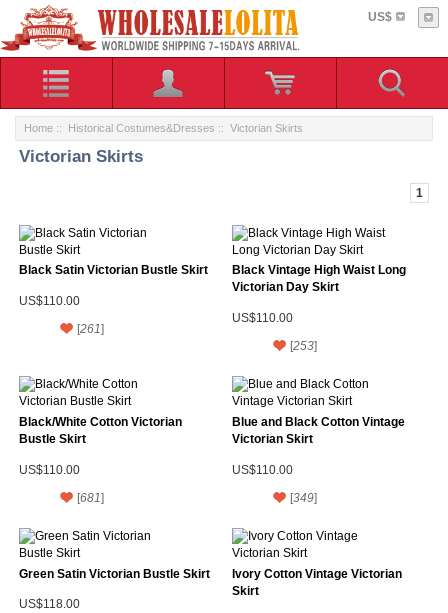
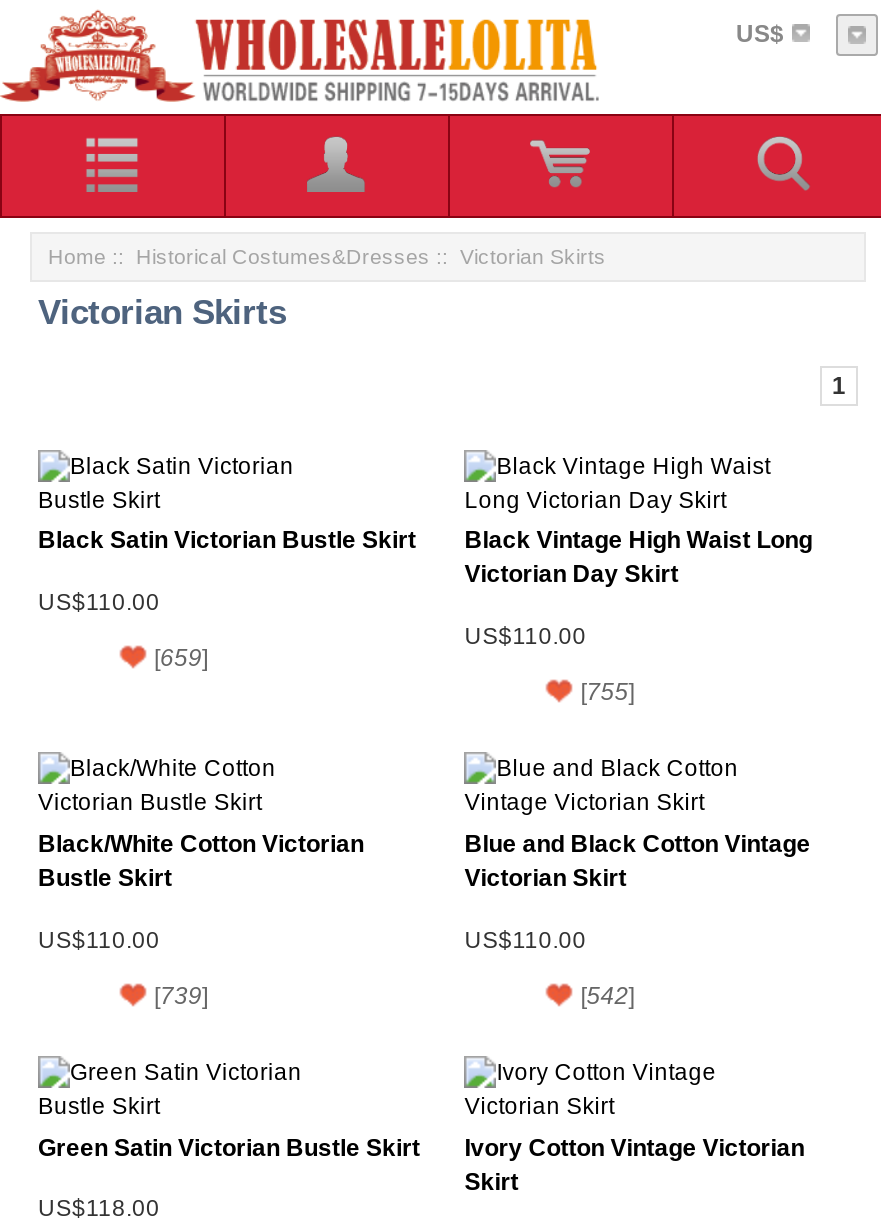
[77,322,104,336] [261] -> [154,645,208,673] [659]
[290,339,317,353] [253] -> [580,679,634,707] [755]
[77,491,104,505] [681] -> [154,982,208,1010] [739]
[290,491,317,505] [349] -> [580,982,634,1010] [542]

